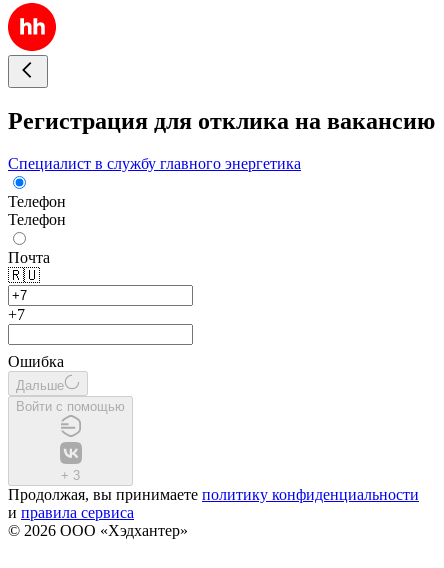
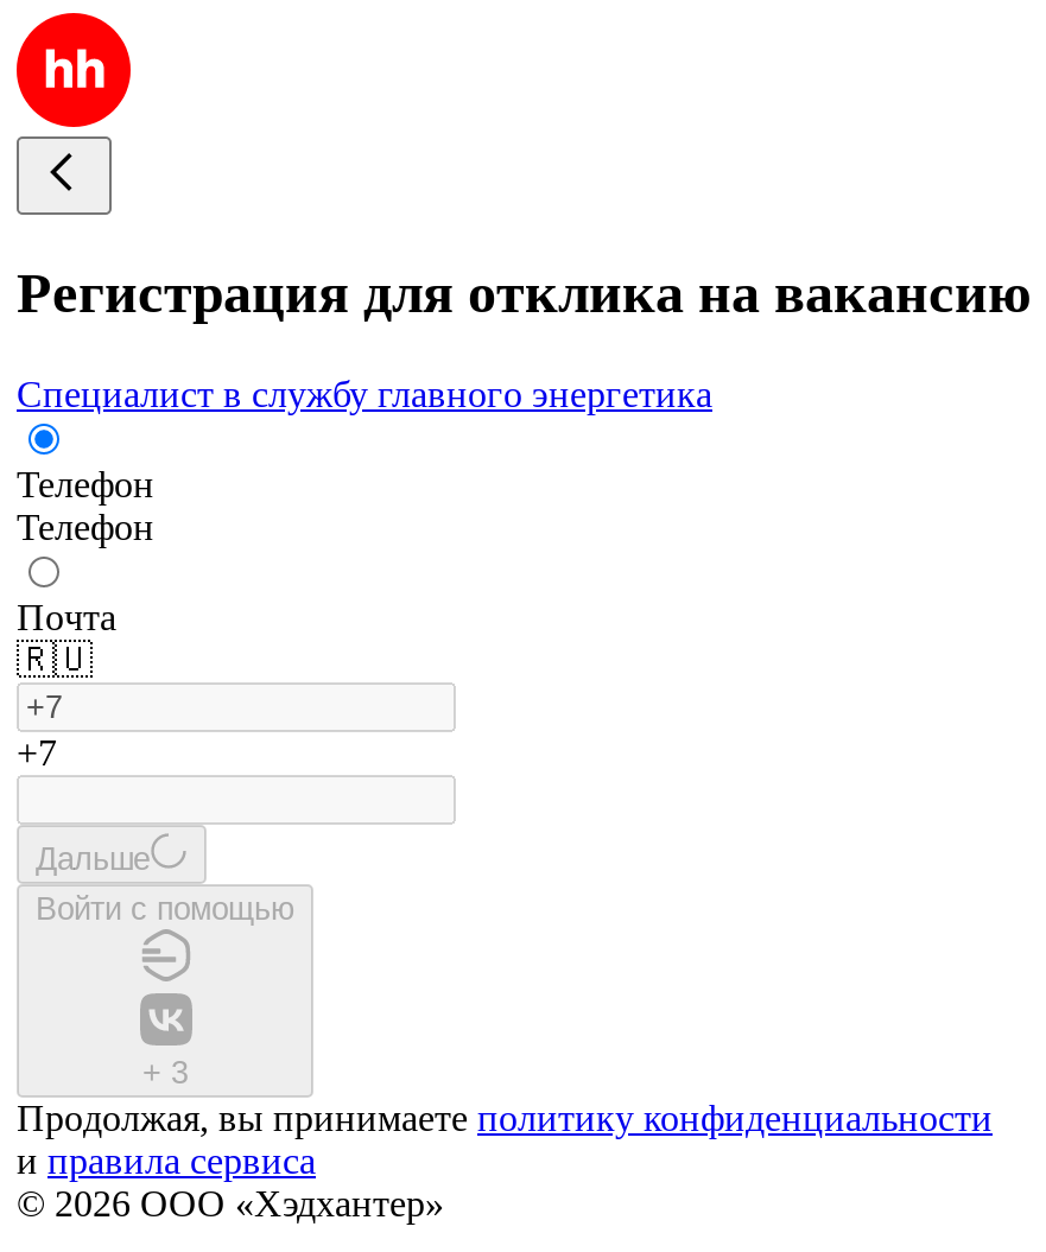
[8,353,64,370] Ошибка -> none

